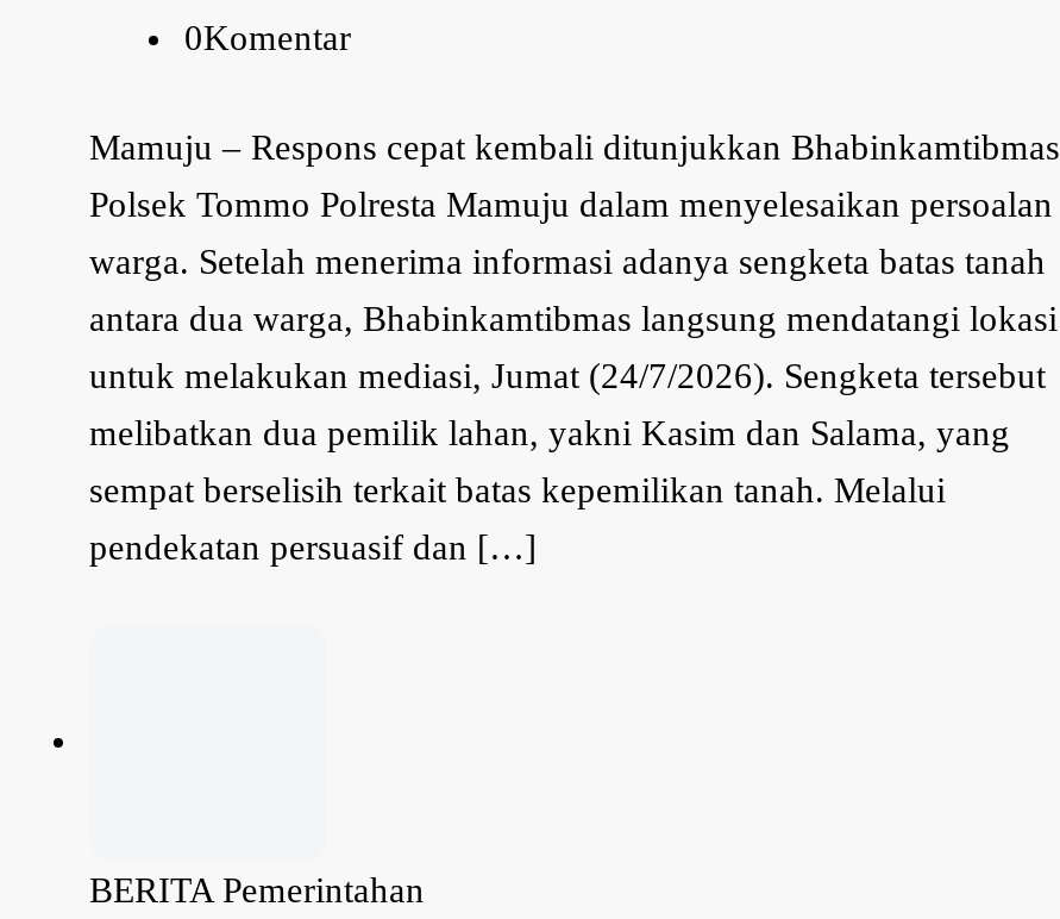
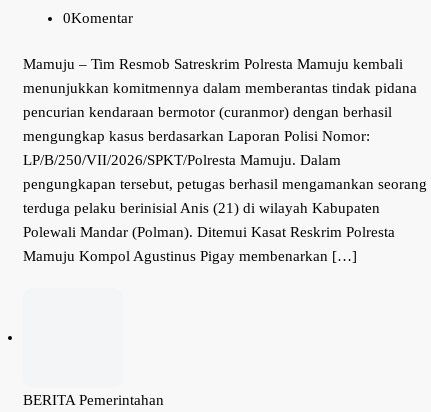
[89,130,1060,568] Mamuju – Respons cepat kembali ditunjukkan Bhabinkamtibmas | Polsek Tommo Polresta Mamuju dalam menyelesaikan persoalan | warga. Setelah menerima informasi adanya sengketa batas tanah | antara dua warga, Bhabinkamtibmas langsung mendatangi lokasi | untuk melakukan mediasi, Jumat (24/7/2026). Sengketa tersebut | melibatkan dua pemilik lahan, yakni Kasim dan Salama, yang | sempat berselisih terkait batas kepemilikan tanah. Melalui | pendekatan persuasif dan […] -> [23,56,427,264] Mamuju – Tim Resmob Satreskrim Polresta Mamuju kembali | menunjukkan komitmennya dalam memberantas tindak pidana | pencurian kendaraan bermotor (curanmor) dengan berhasil | mengungkap kasus berdasarkan Laporan Polisi Nomor: | LP/B/250/VII/2026/SPKT/Polresta Mamuju. Dalam | pengungkapan tersebut, petugas berhasil mengamankan seorang | terduga pelaku berinisial Anis (21) di wilayah Kabupaten | Polewali Mandar (Polman). Ditemui Kasat Reskrim Polresta | Mamuju Kompol Agustinus Pigay membenarkan […]

